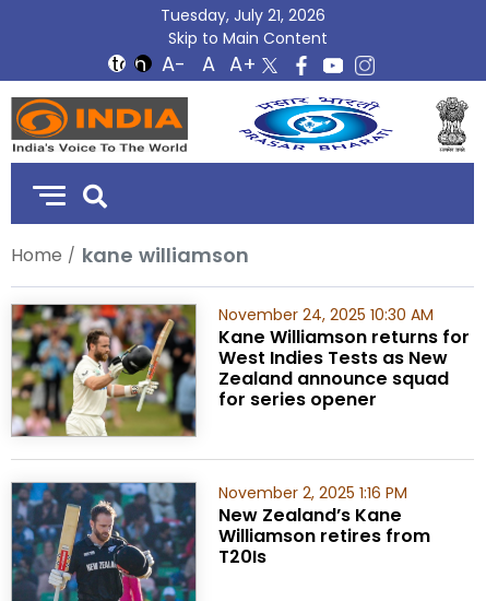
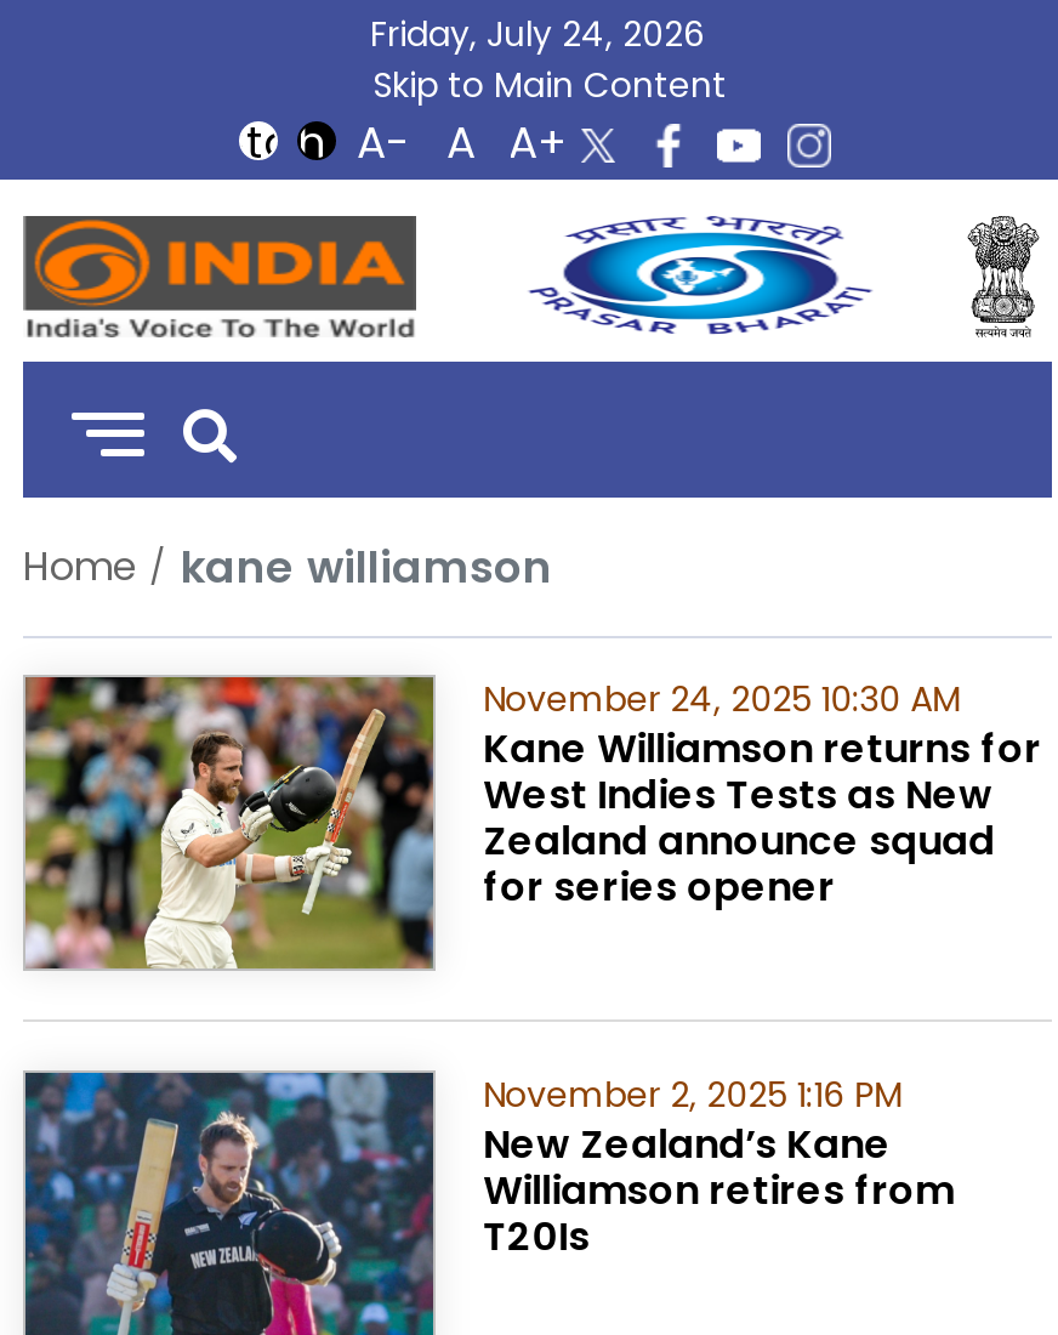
[160,4,325,26] Tuesday, July 21, 2026 -> [370,10,705,58] Friday, July 24, 2026

